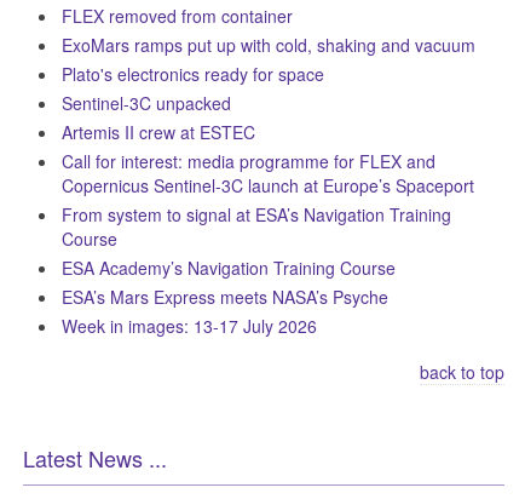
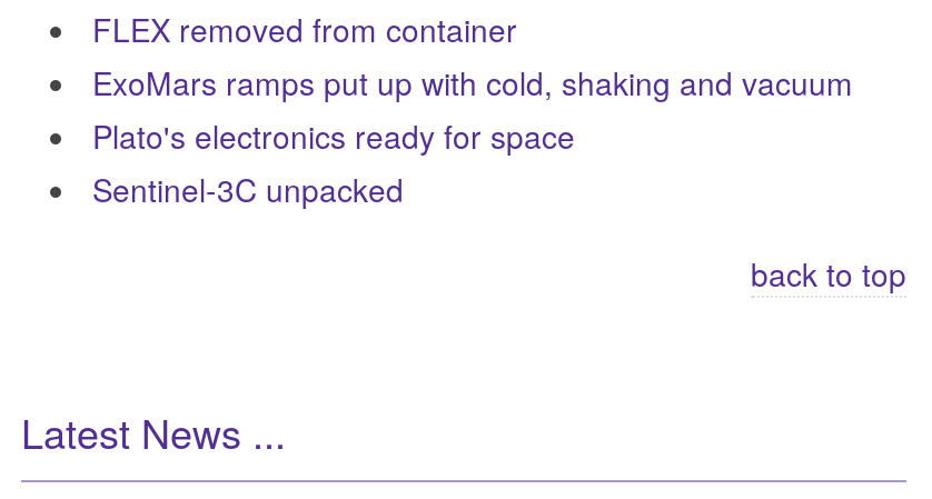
[62,120,474,338] Artemis II crew at ESTEC | Call for interest: media programme for FLEX and | Copernicus Sentinel-3C launch at Europe’s Spaceport | From system to signal at ESA’s Navigation Training | Course | ESA Academy’s Navigation Training Course | ESA’s Mars Express meets NASA’s Psyche | Week in images: 13-17 July 2026 -> none

